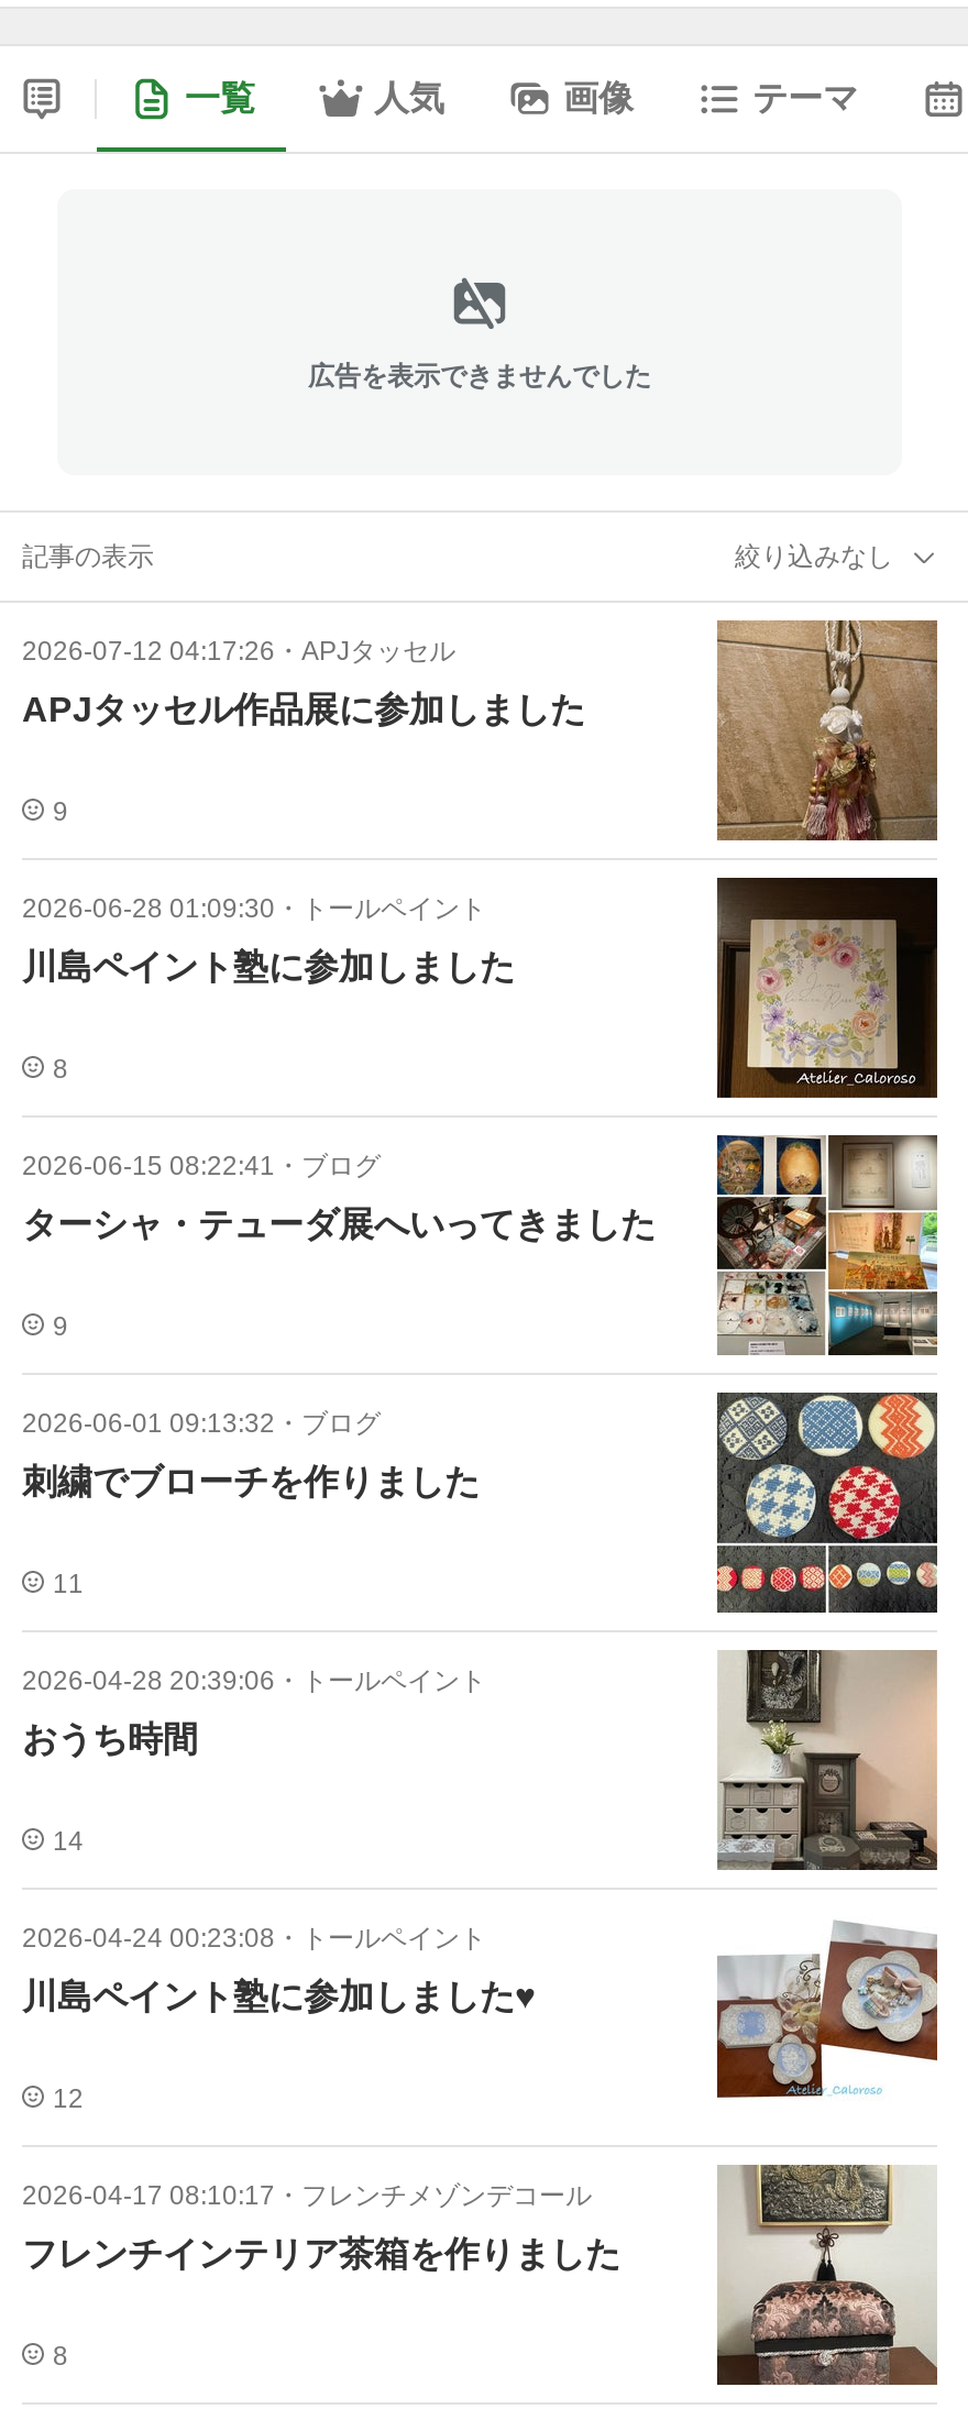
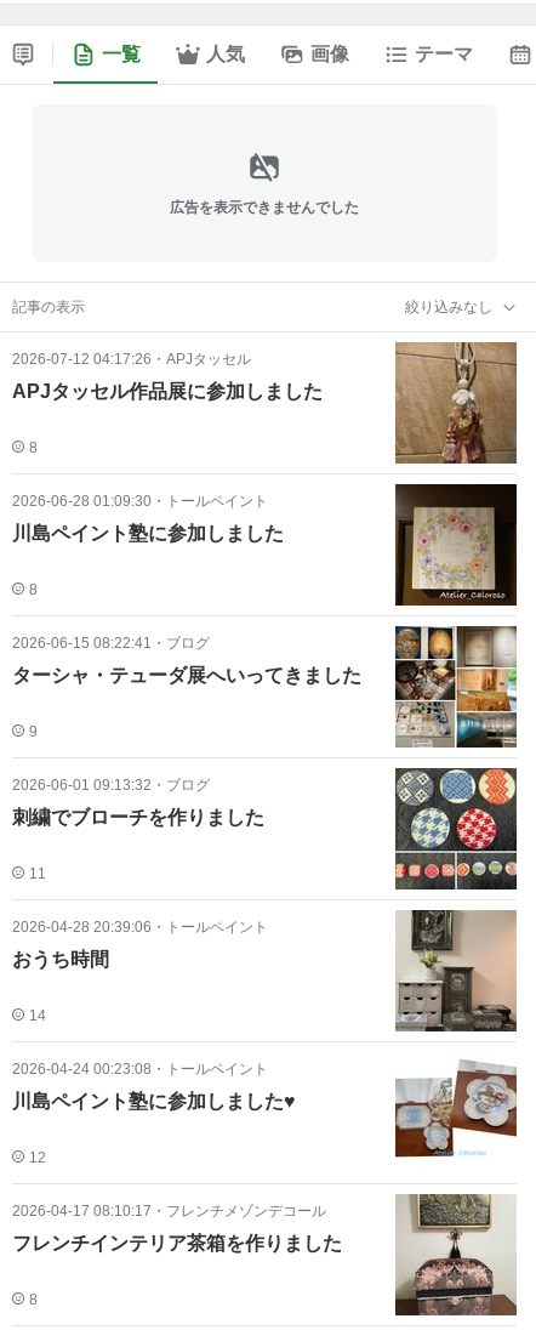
[53,796,68,827] 9 -> [29,439,38,456] 8

